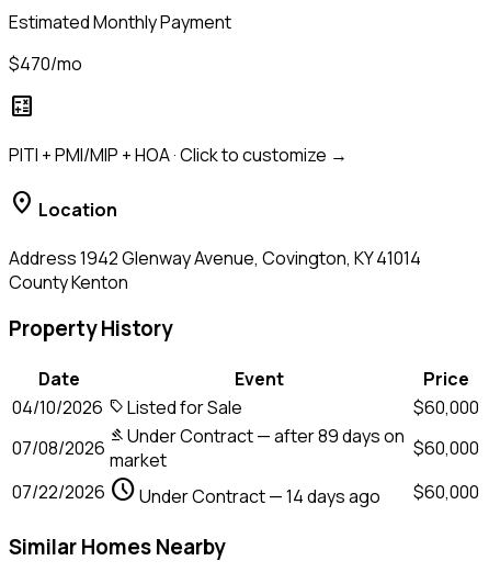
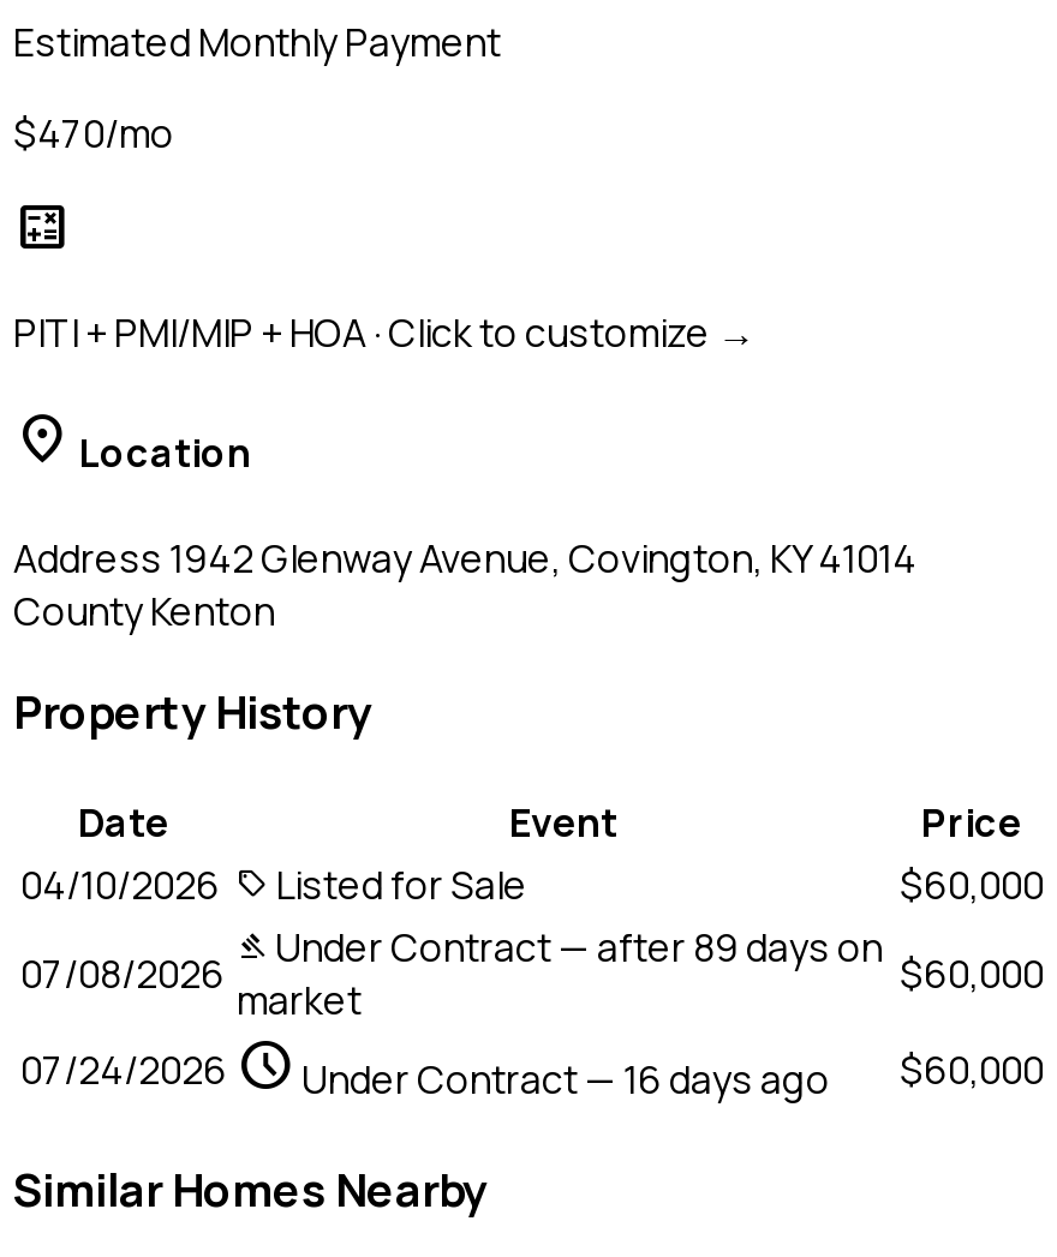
[12,474,380,508] 07/22/2026 schedule Under Contract — 14 days ago -> [20,1032,830,1106] 07/24/2026 schedule Under Contract — 16 days ago

